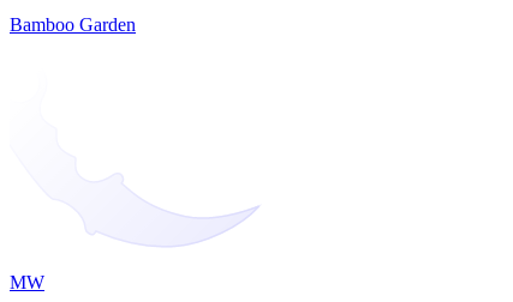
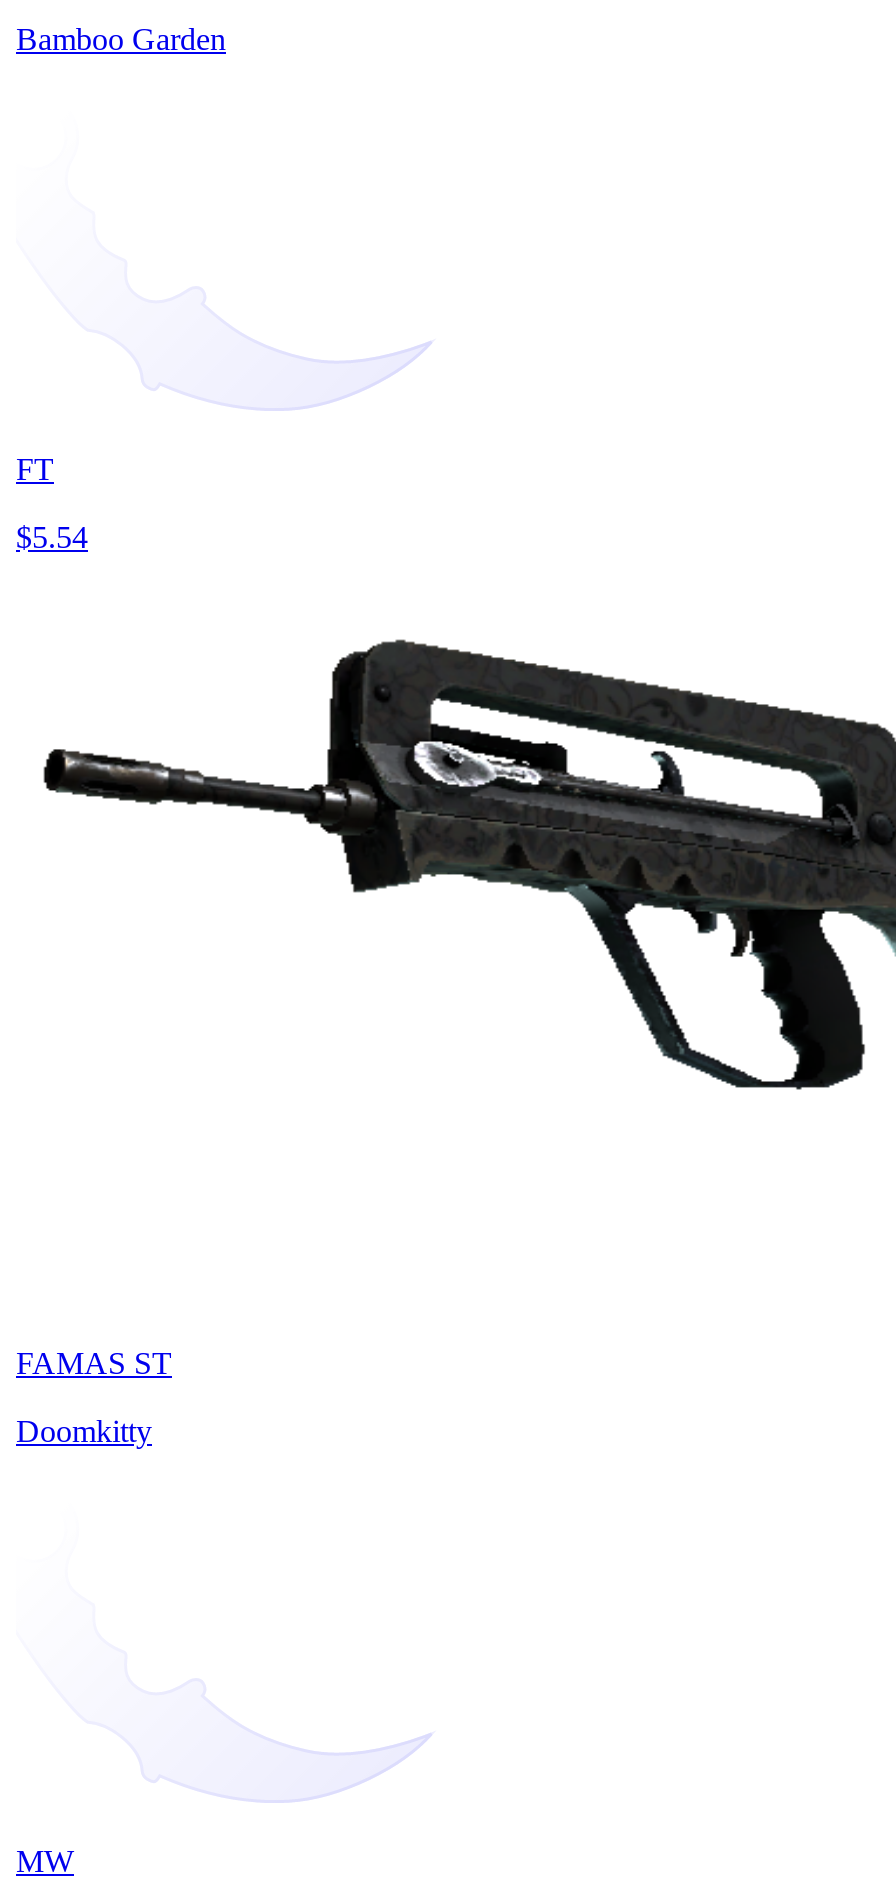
none -> [16,451,88,553] FT | $5.54
none -> [16,1345,172,1447] FAMAS ST | Doomkitty
none -> [42,638,890,1092] [image]

